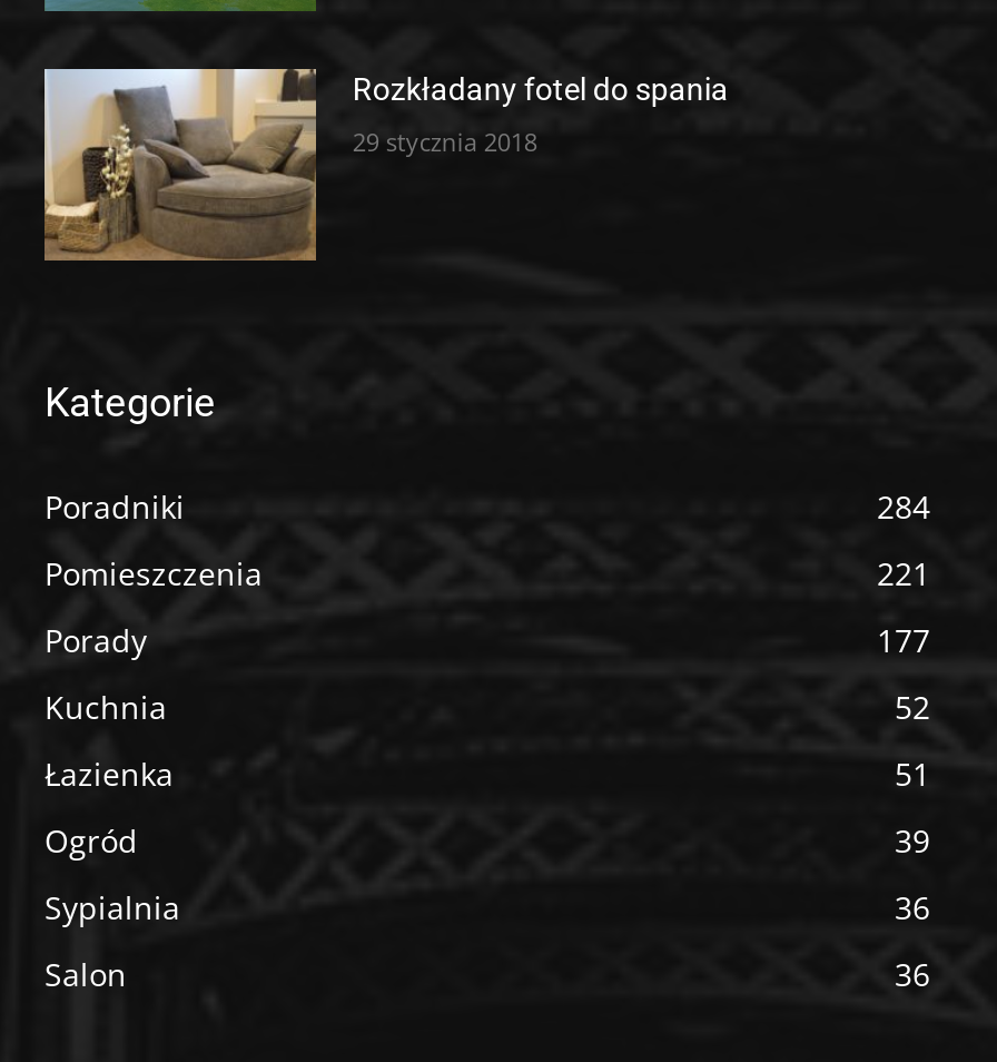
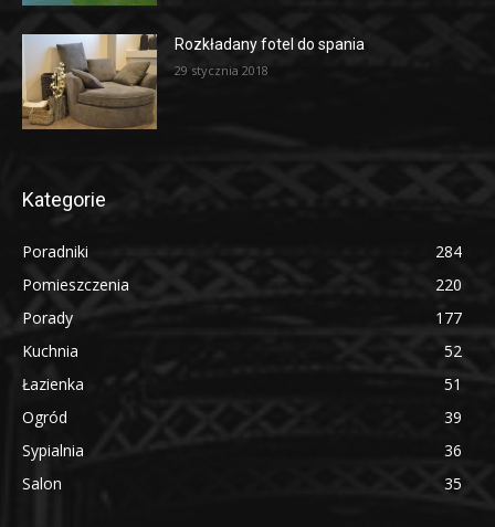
[877,552,930,595] 221 -> [435,274,462,295] 220
[895,953,930,995] 36 -> [444,473,462,494] 35

